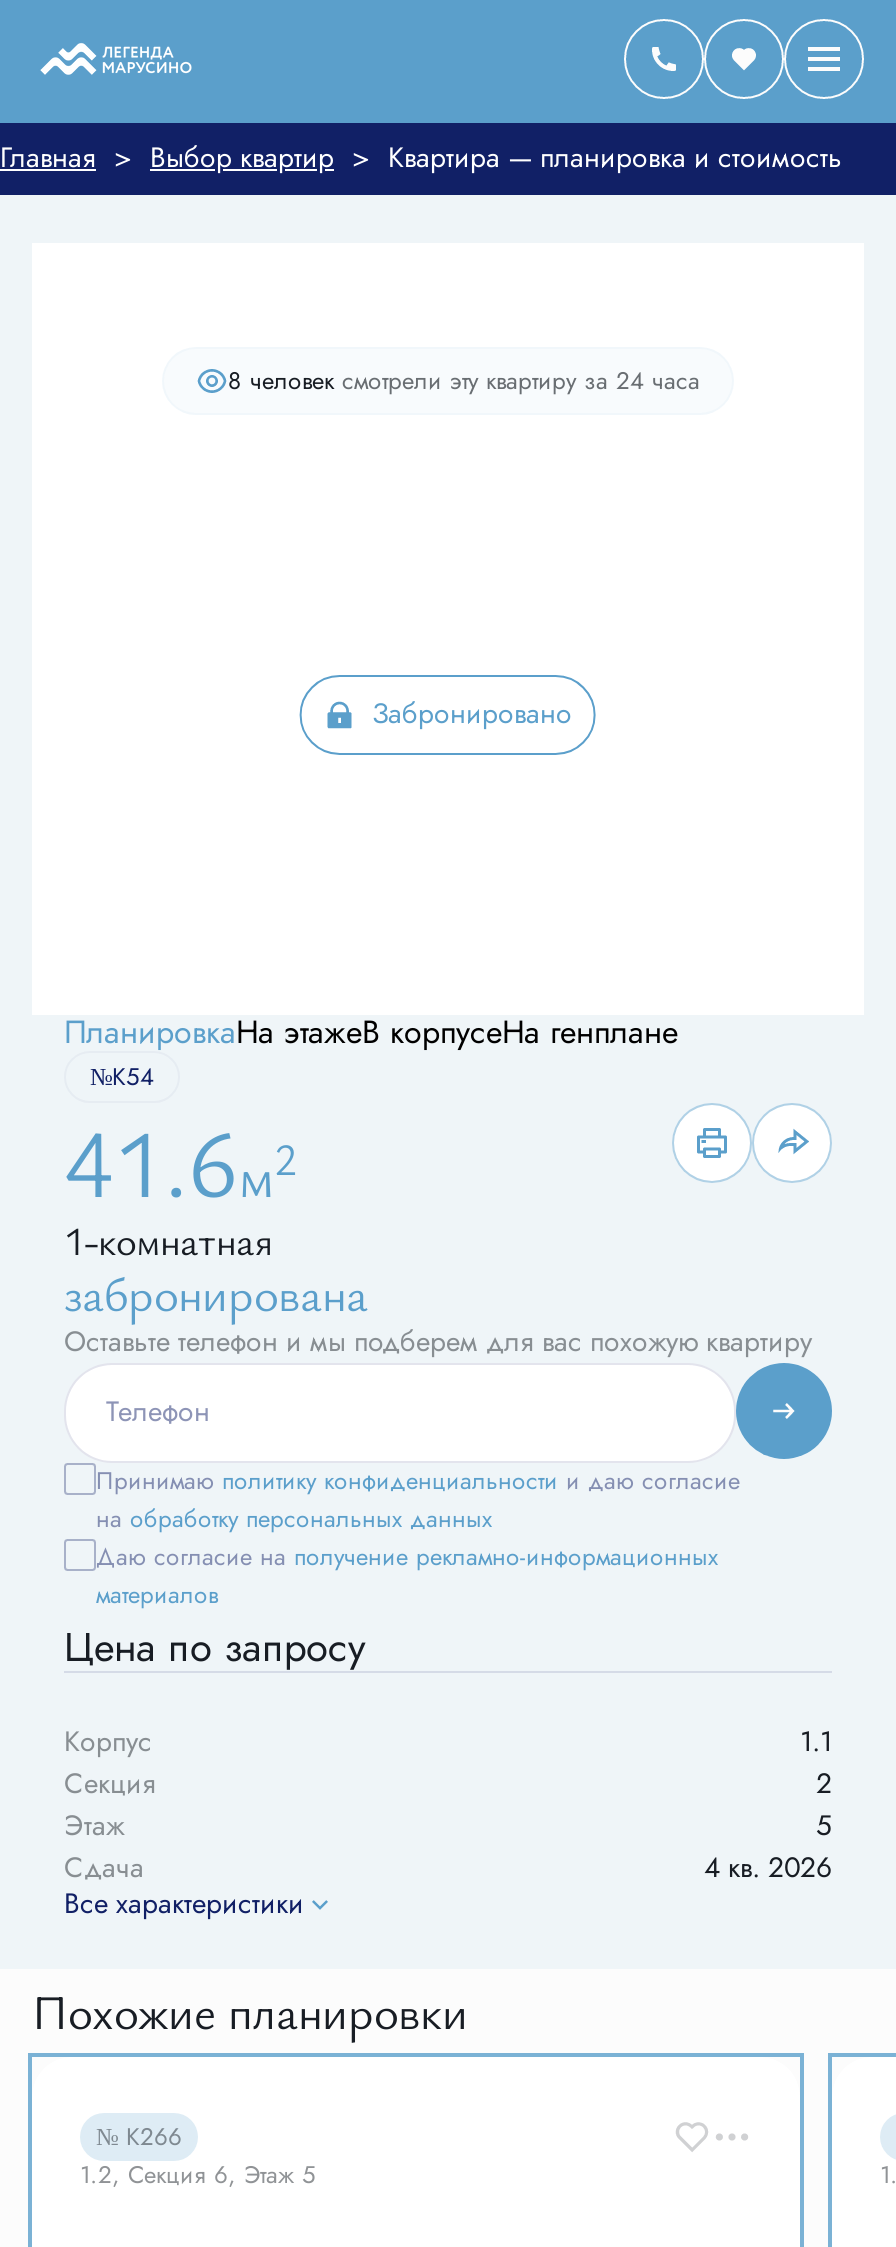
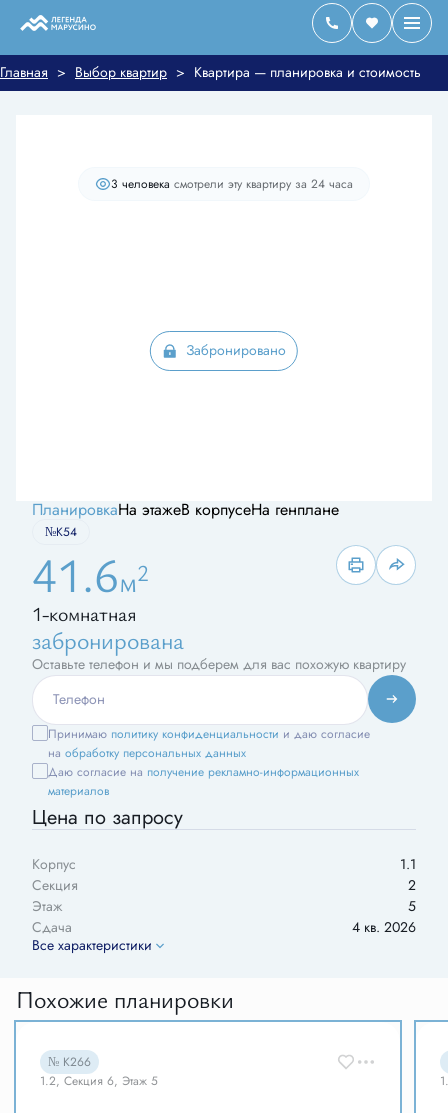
[228,365,700,397] 8 человек смотрели эту квартиру за 24 часа -> [111,176,353,192] 3 человекa смотрели эту квартиру за 24 часа

